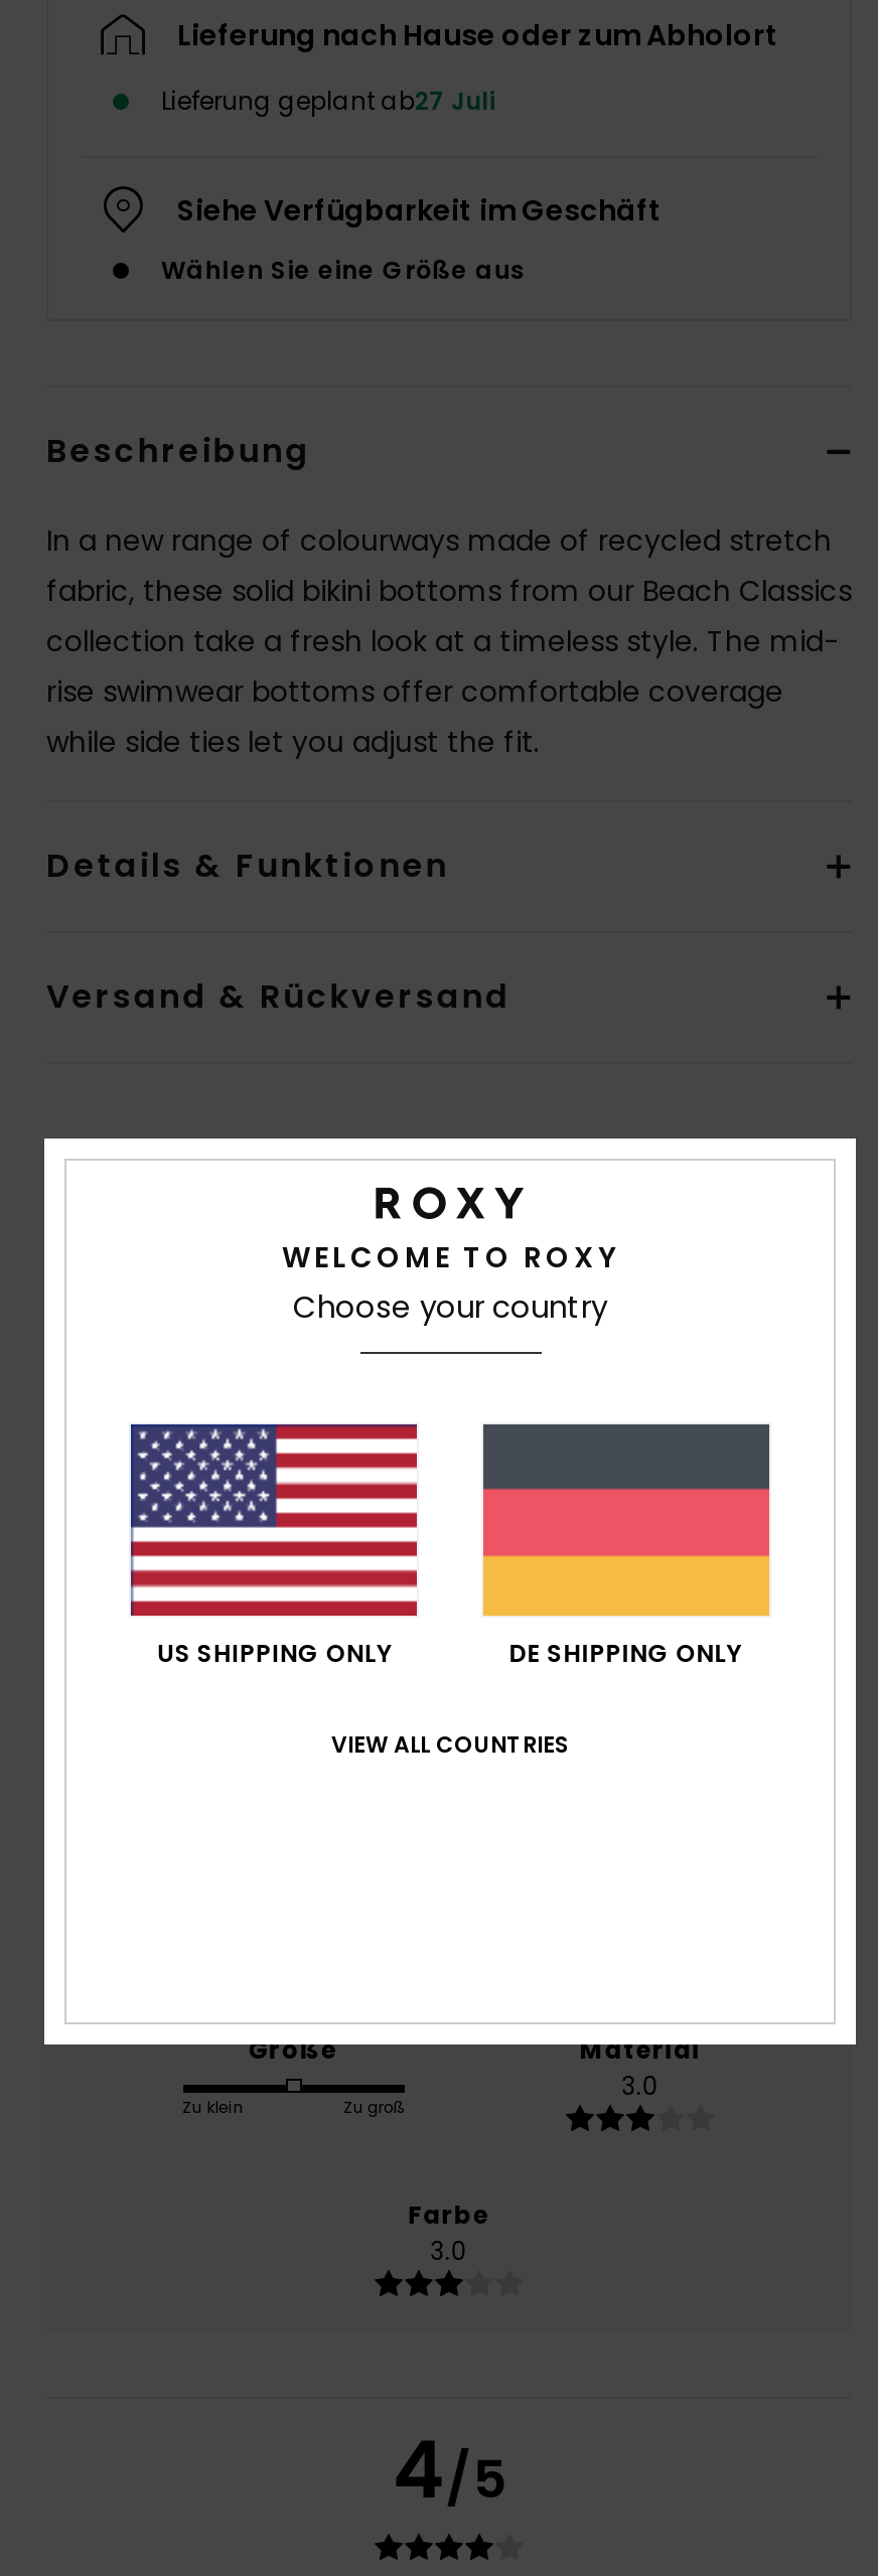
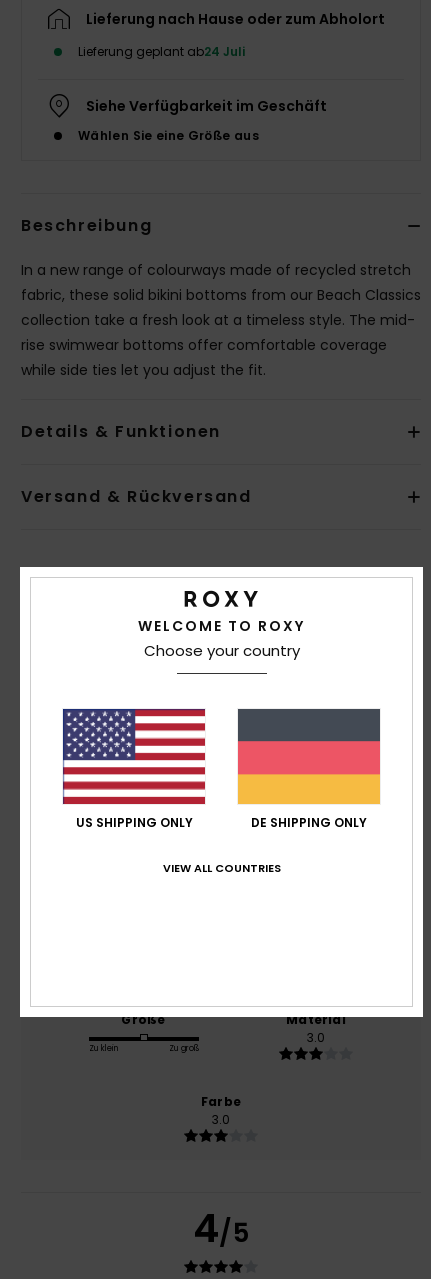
[161,84,495,118] Lieferung geplant ab27 Juli -> [78,43,245,60] Lieferung geplant ab24 Juli

